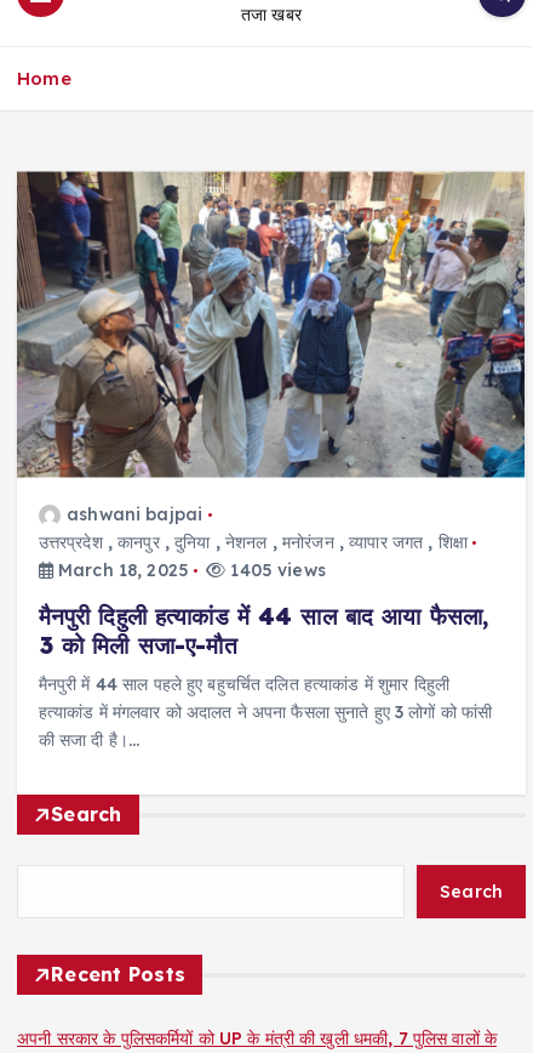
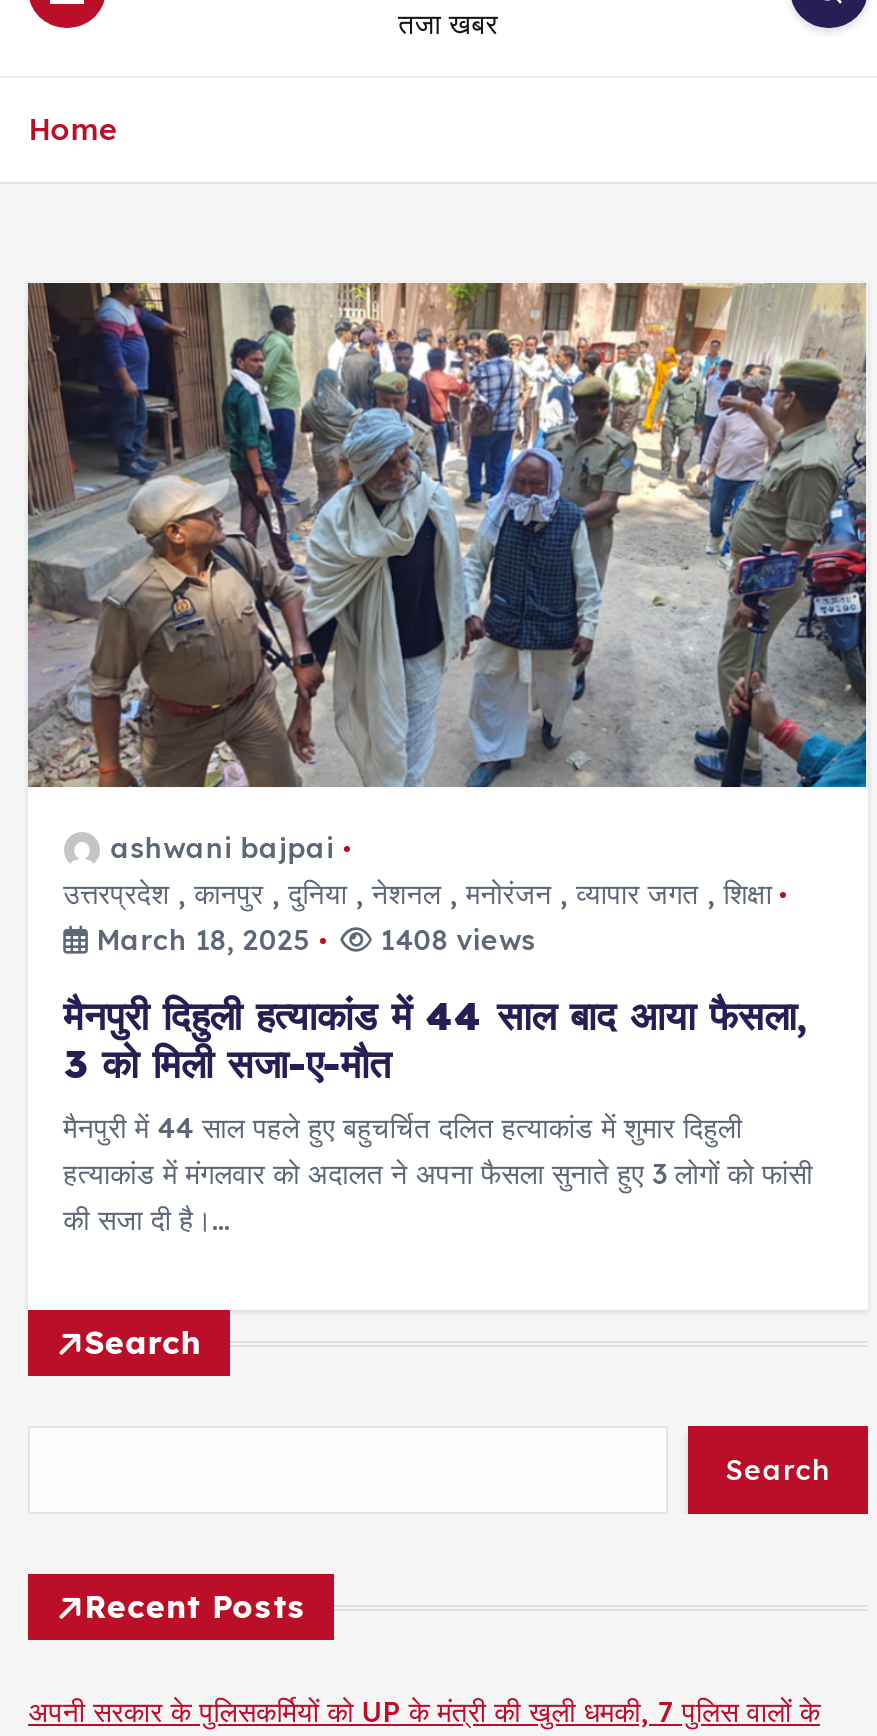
[53,559,326,581] March 18, 2025 1405 views -> [88,922,536,958] March 18, 2025 1408 views

